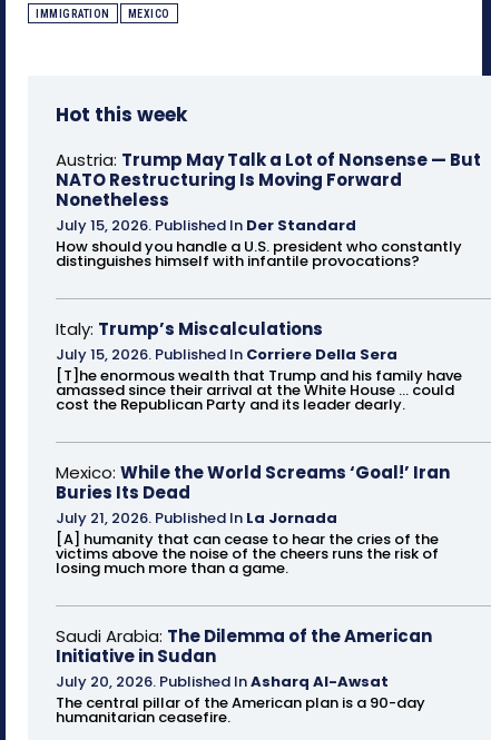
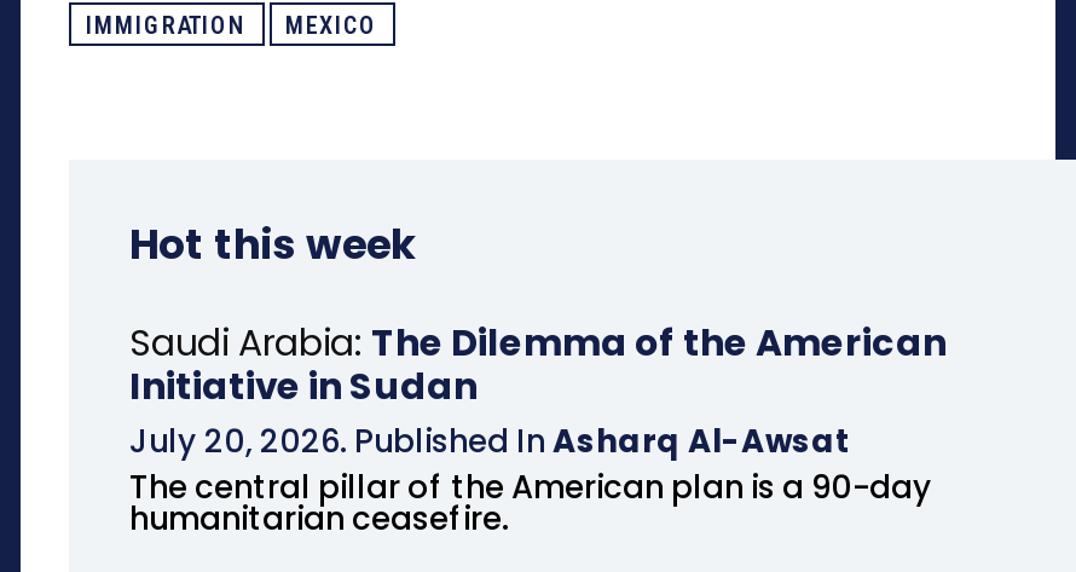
[56,148,481,578] Austria: Trump May Talk a Lot of Nonsense — But | NATO Restructuring Is Moving Forward | Nonetheless | July 15, 2026. Published In Der Standard | How should you handle a U.S. president who constantly | distinguishes himself with infantile provocations? | Italy: Trump’s Miscalculations | July 15, 2026. Published In Corriere Della Sera | [T]he enormous wealth that Trump and his family have | amassed since their arrival at the White House ... could | cost the Republican Party and its leader dearly. | Mexico: While the World Screams ‘Goal!’ Iran | Buries Its Dead | July 21, 2026. Published In La Jornada | [A] humanity that can cease to hear the cries of the | victims above the noise of the cheers runs the risk of | losing much more than a game. -> none

